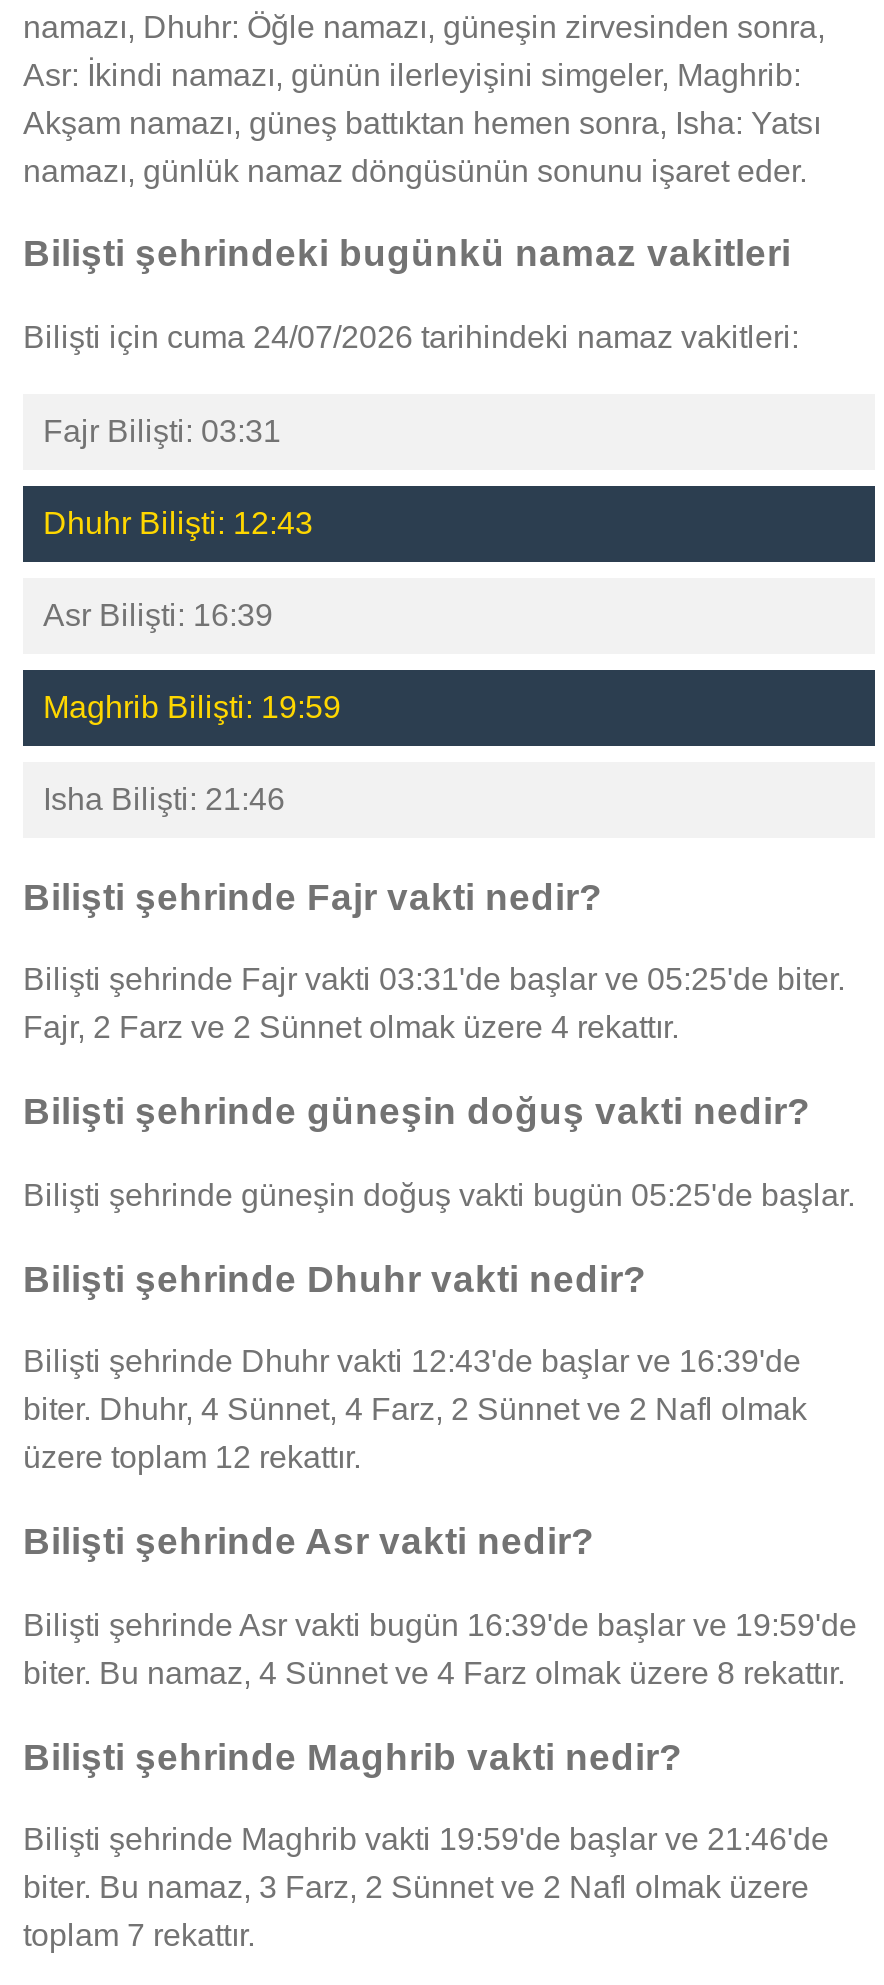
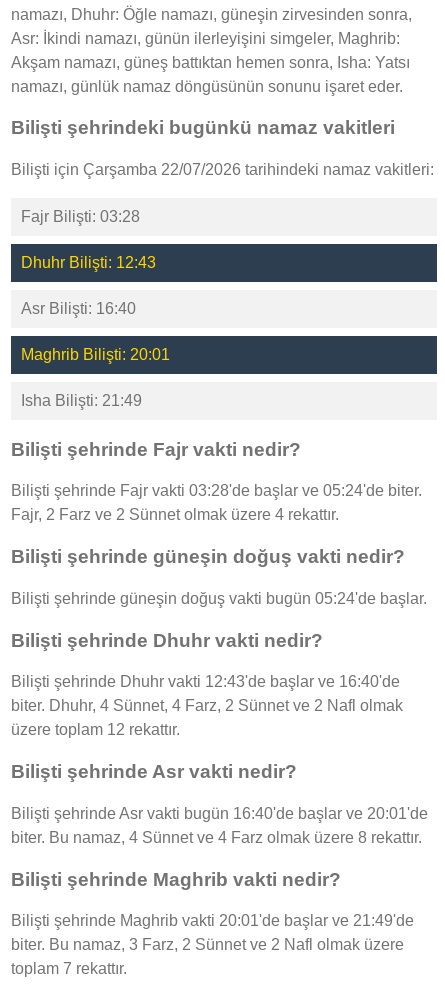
[23,320,799,354] Bilişti için cuma 24/07/2026 tarihindeki namaz vakitleri: -> [11,161,434,178] Bilişti için Çarşamba 22/07/2026 tarihindeki namaz vakitleri:
[43,414,281,448] Fajr Bilişti: 03:31 -> [21,208,140,225] Fajr Bilişti: 03:28
[43,598,273,632] Asr Bilişti: 16:39 -> [21,300,136,317] Asr Bilişti: 16:40
[43,690,341,724] Maghrib Bilişti: 19:59 -> [21,346,170,363] Maghrib Bilişti: 20:01
[43,782,285,816] Isha Bilişti: 21:46 -> [21,392,142,409] Isha Bilişti: 21:49
[23,963,845,997] Bilişti şehrinde Fajr vakti 03:31'de başlar ve 05:25'de biter. -> [11,482,422,499] Bilişti şehrinde Fajr vakti 03:28'de başlar ve 05:24'de biter.
[23,1178,855,1212] Bilişti şehrinde güneşin doğuş vakti bugün 05:25'de başlar. -> [11,590,427,607] Bilişti şehrinde güneşin doğuş vakti bugün 05:24'de başlar.
[23,1345,801,1379] Bilişti şehrinde Dhuhr vakti 12:43'de başlar ve 16:39'de -> [11,673,400,690] Bilişti şehrinde Dhuhr vakti 12:43'de başlar ve 16:40'de
[23,1608,857,1642] Bilişti şehrinde Asr vakti bugün 16:39'de başlar ve 19:59'de -> [11,805,428,822] Bilişti şehrinde Asr vakti bugün 16:40'de başlar ve 20:01'de
[23,1822,829,1856] Bilişti şehrinde Maghrib vakti 19:59'de başlar ve 21:46'de -> [11,912,414,929] Bilişti şehrinde Maghrib vakti 20:01'de başlar ve 21:49'de

